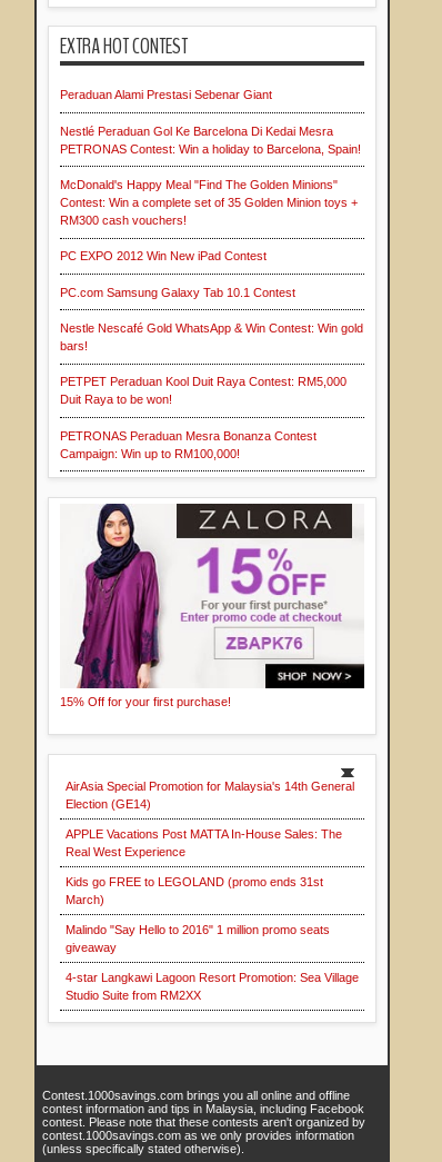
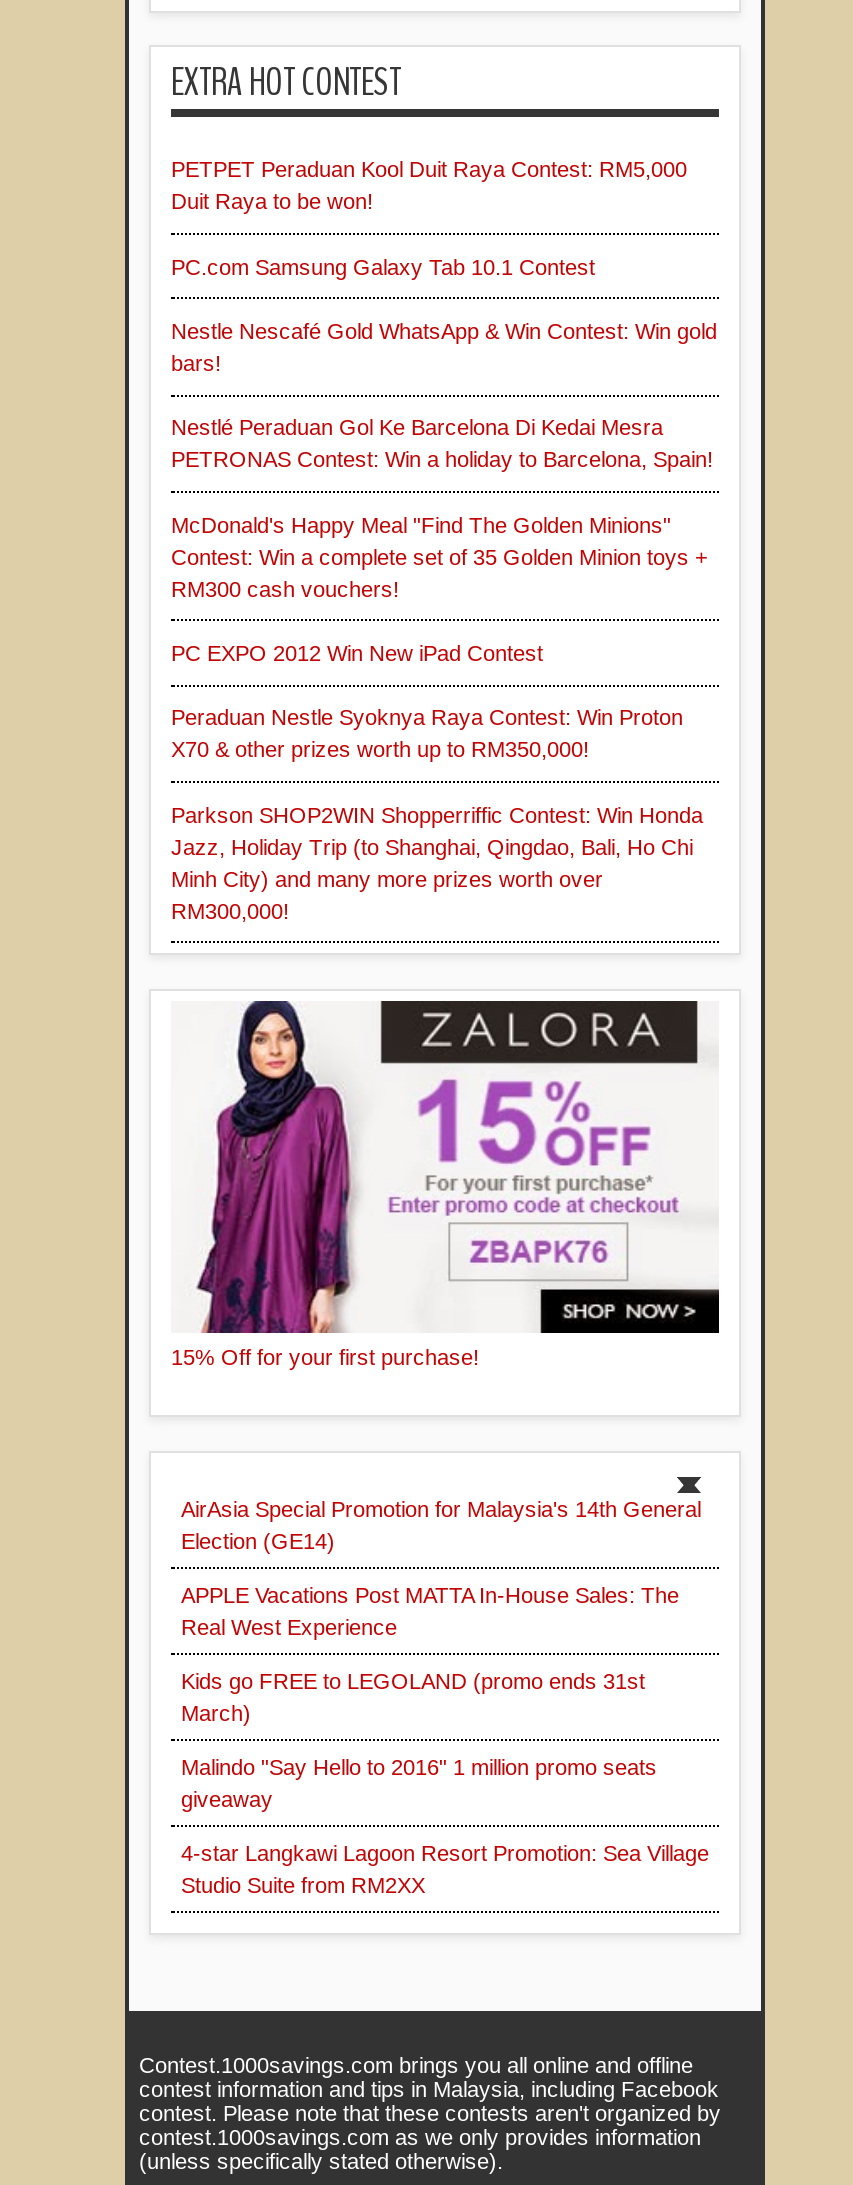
[60,88,272,101] Peraduan Alami Prestasi Sebenar Giant -> none
moved [60,124,361,263] -> [171,416,713,665]: Nestlé Peraduan Gol Ke Barcelona Di Kedai Mesra | PETRONAS Contest: Win a holiday to Barcelona, Spain! | McDonald's Happy Meal "Find The Golden Minions" | Contest: Win a complete set of 35 Golden Minion toys + | RM300 cash vouchers! | PC EXPO 2012 Win New iPad Contest
moved [60,285,363,406] -> [171,157,717,375]: PC.com Samsung Galaxy Tab 10.1 Contest | Nestle Nescafé Gold WhatsApp & Win Contest: Win gold | bars! | PETPET Peraduan Kool Duit Raya Contest: RM5,000 | Duit Raya to be won!
[60,429,317,460] PETRONAS Peraduan Mesra Bonanza Contest | Campaign: Win up to RM100,000! -> [171,706,703,923] Peraduan Nestle Syoknya Raya Contest: Win Proton | X70 & other prizes worth up to RM350,000! | Parkson SHOP2WIN Shopperriffic Contest: Win Honda | Jazz, Holiday Trip (to Shanghai, Qingdao, Bali, Ho Chi | Minh City) and many more prizes worth over | RM300,000!

